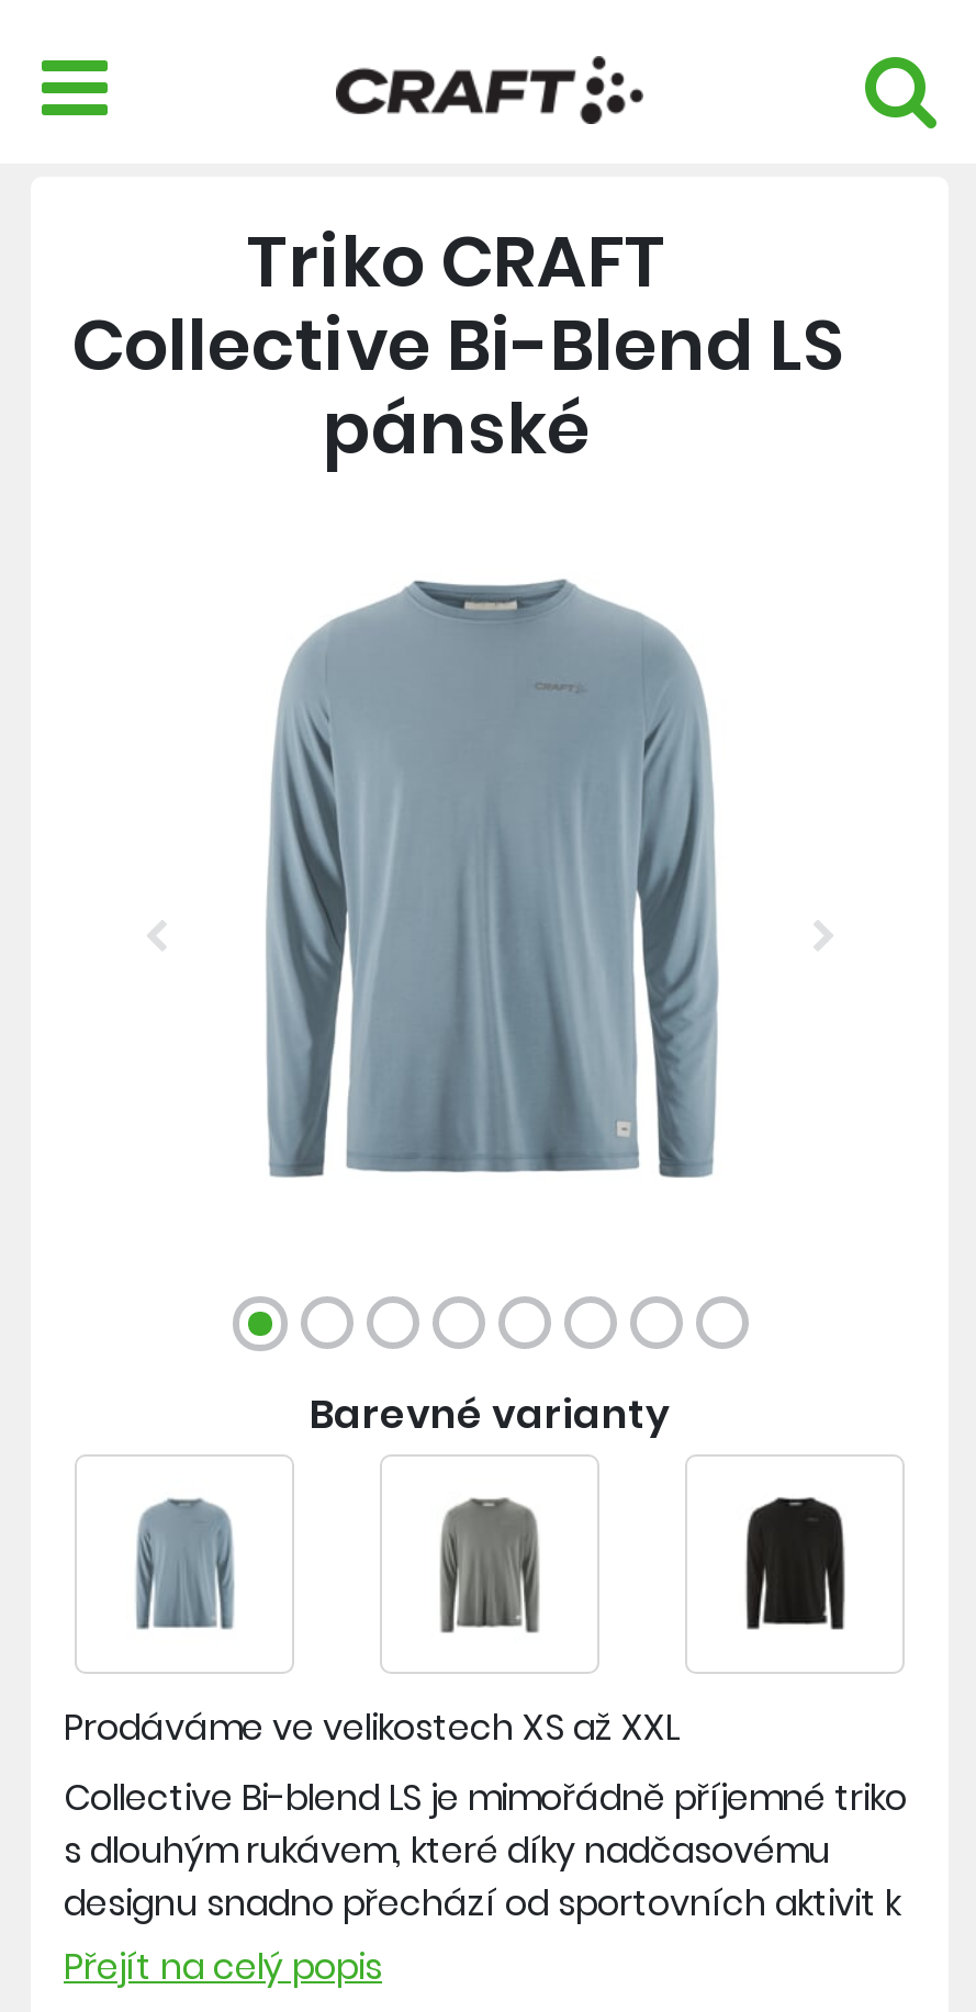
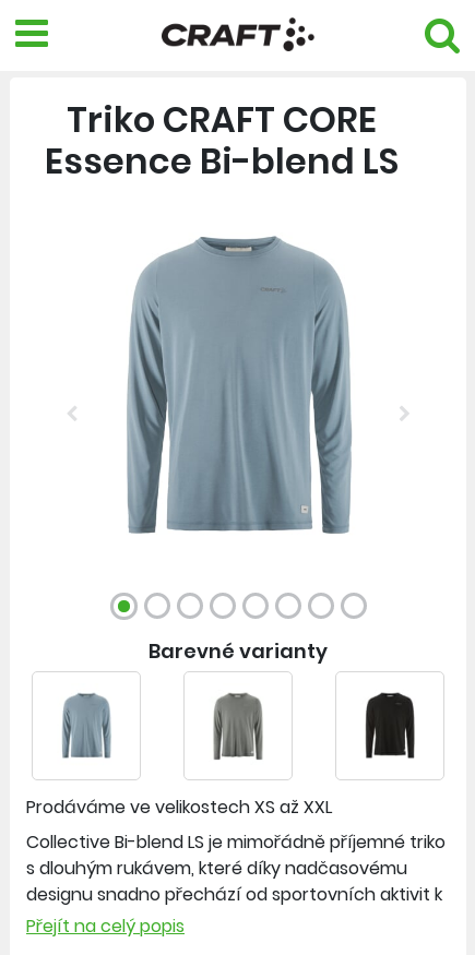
[71,212,842,477] Triko CRAFT | Collective Bi-Blend LS | pánské -> [45,95,399,186] Triko CRAFT CORE | Essence Bi-blend LS

